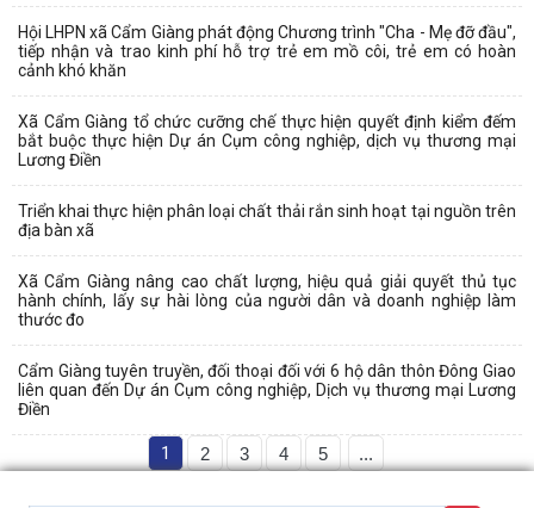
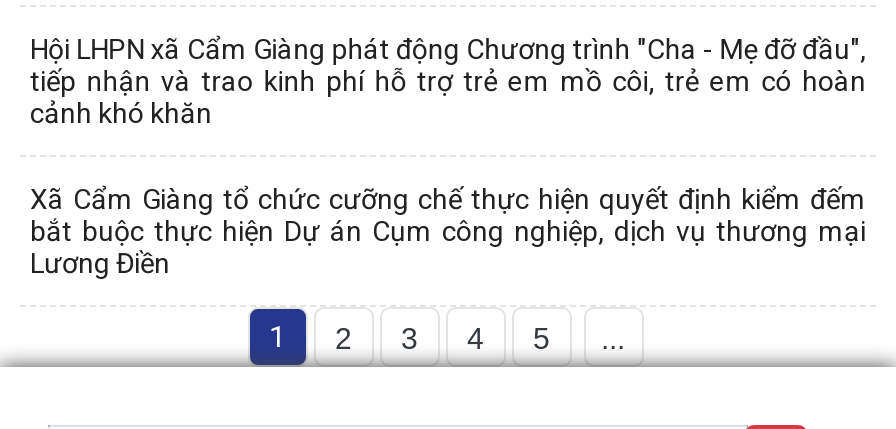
[18,202,516,419] Triển khai thực hiện phân loại chất thải rắn sinh hoạt tại nguồn trên | địa bàn xã | Xã Cẩm Giàng nâng cao chất lượng, hiệu quả giải quyết thủ tục | hành chính, lấy sự hài lòng của người dân và doanh nghiệp làm | thước đo | Cẩm Giàng tuyên truyền, đối thoại đối với 6 hộ dân thôn Đông Giao | liên quan đến Dự án Cụm công nghiệp, Dịch vụ thương mại Lương | Điền -> none

